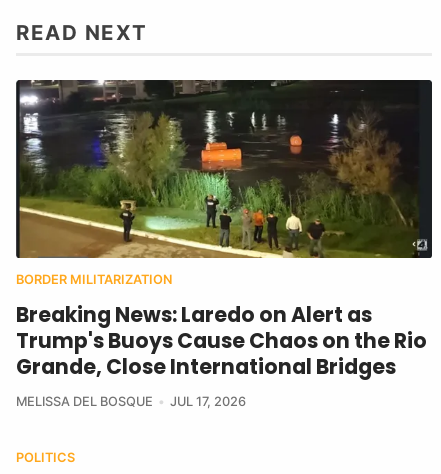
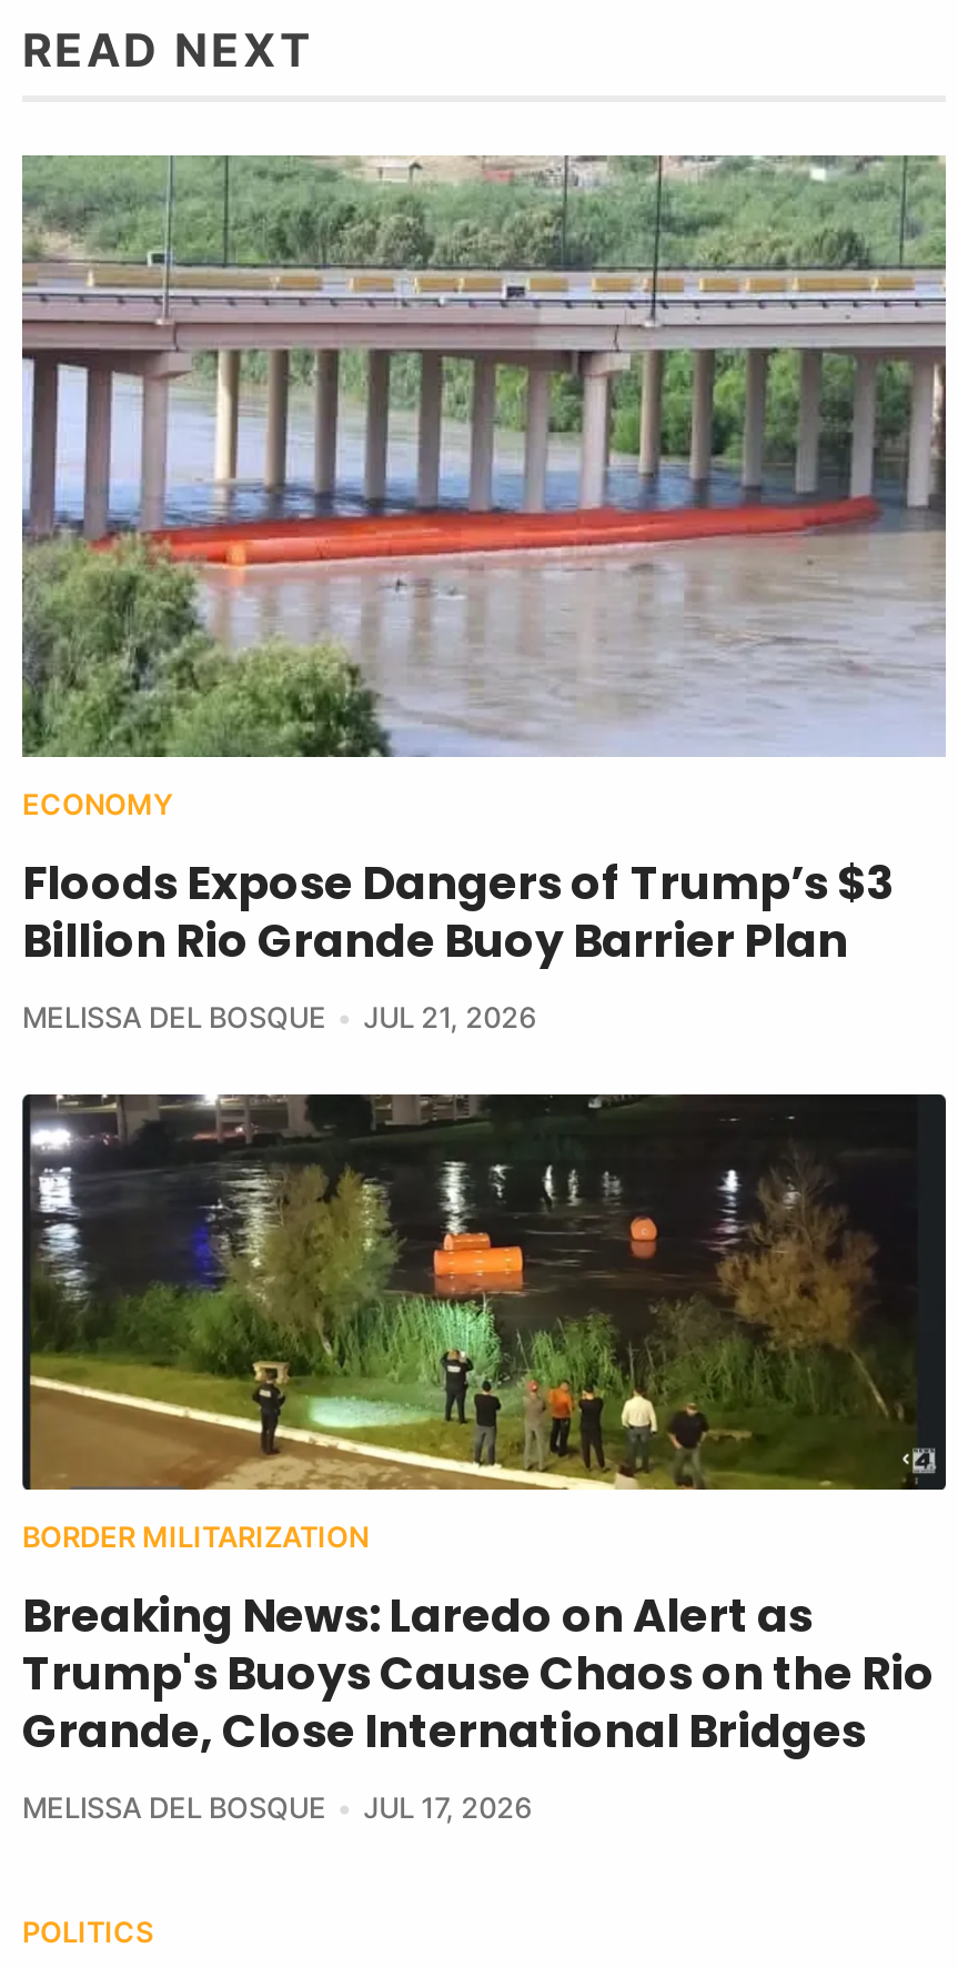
none -> [20,153,948,1035] [image] | ECONOMY | Floods Expose Dangers of Trump’s $3 | Billion Rio Grande Buoy Barrier Plan | MELISSA DEL BOSQUE | JUL 21, 2026

